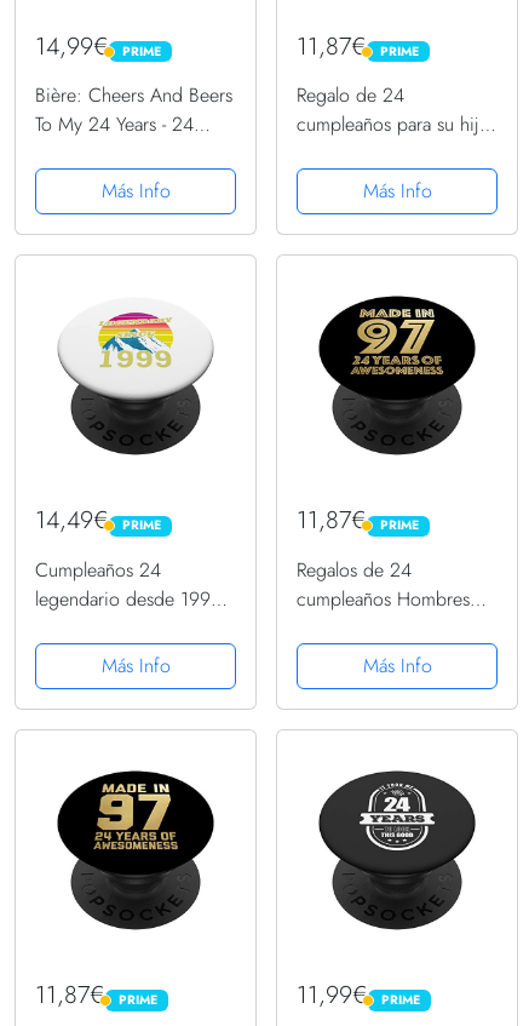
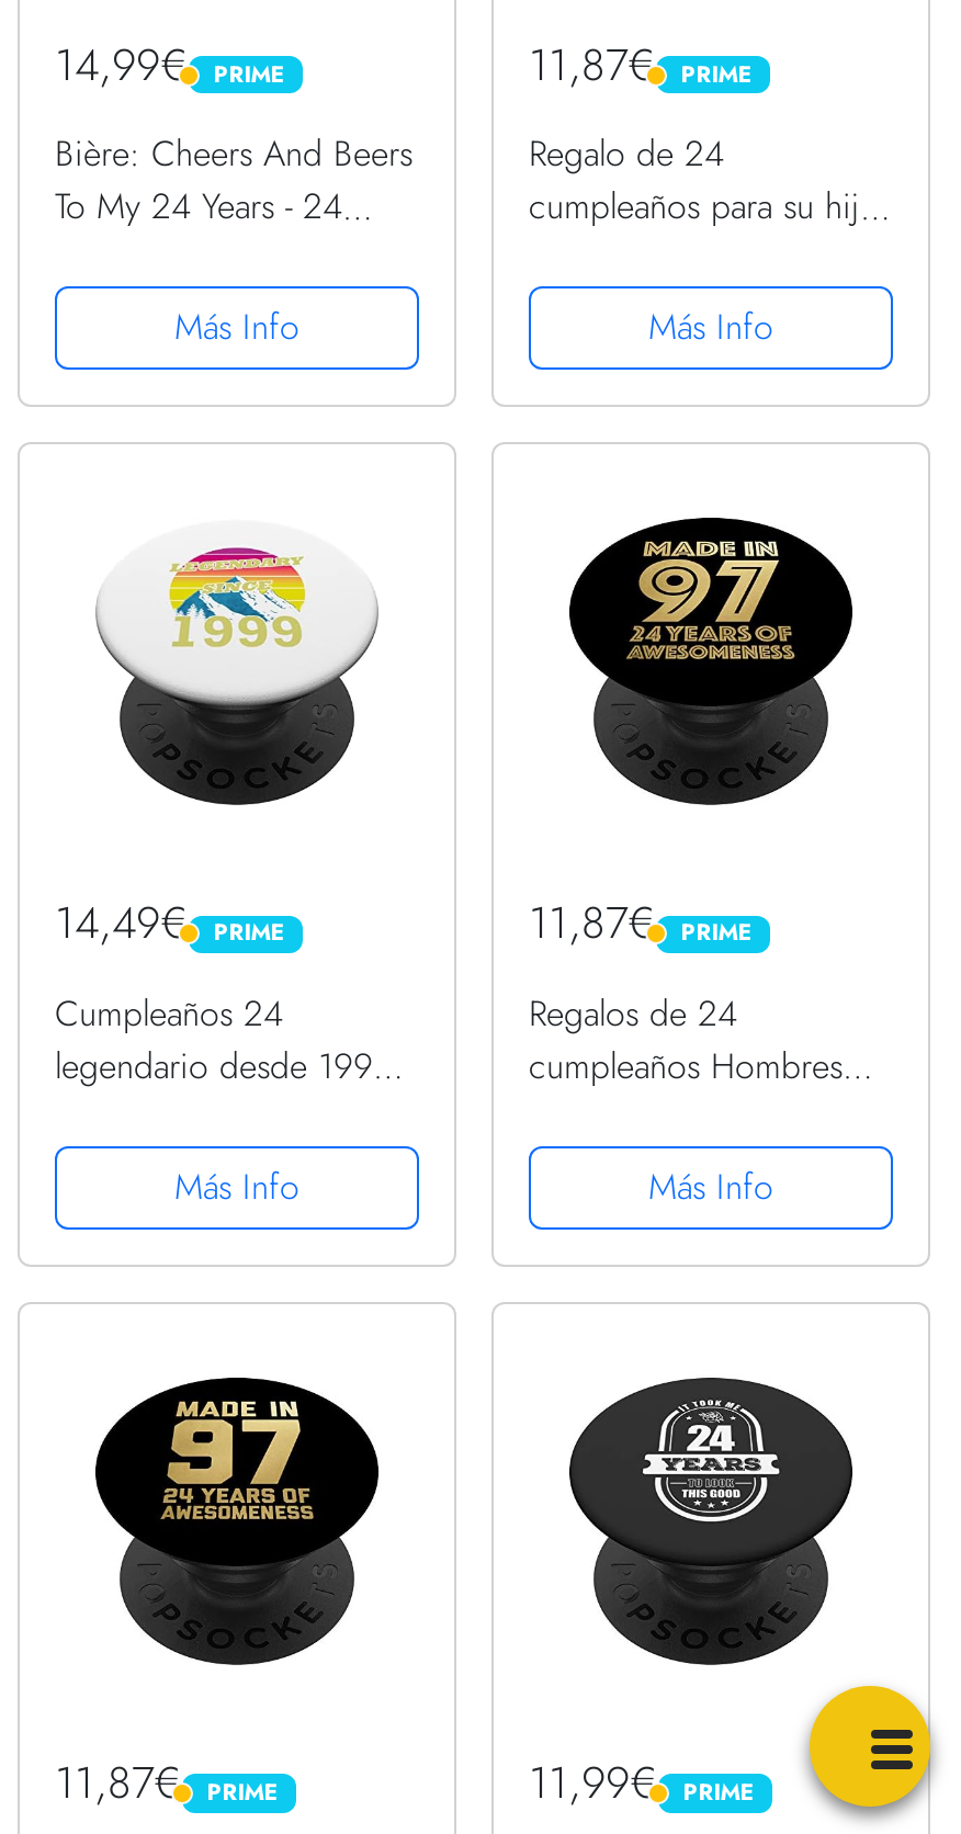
none -> [803,1684,935,1822] [image]

